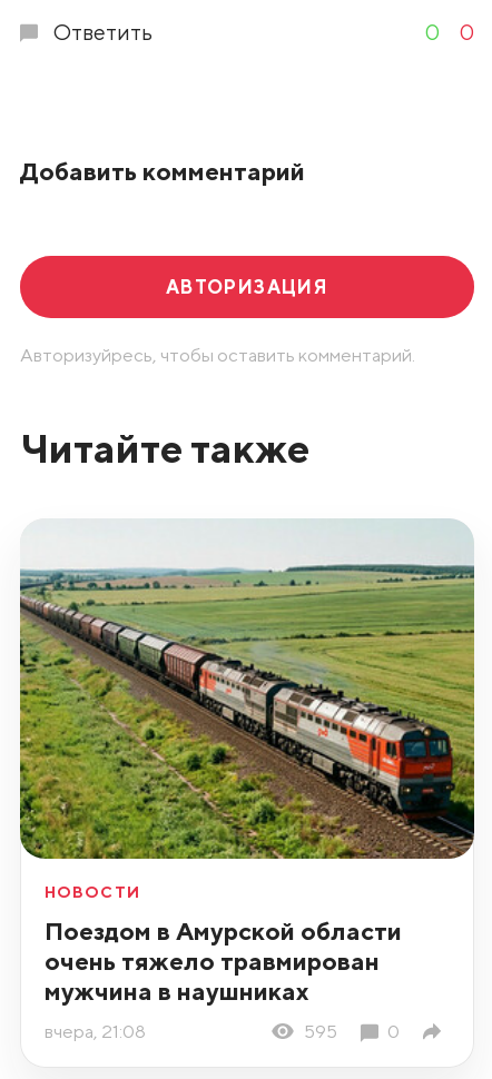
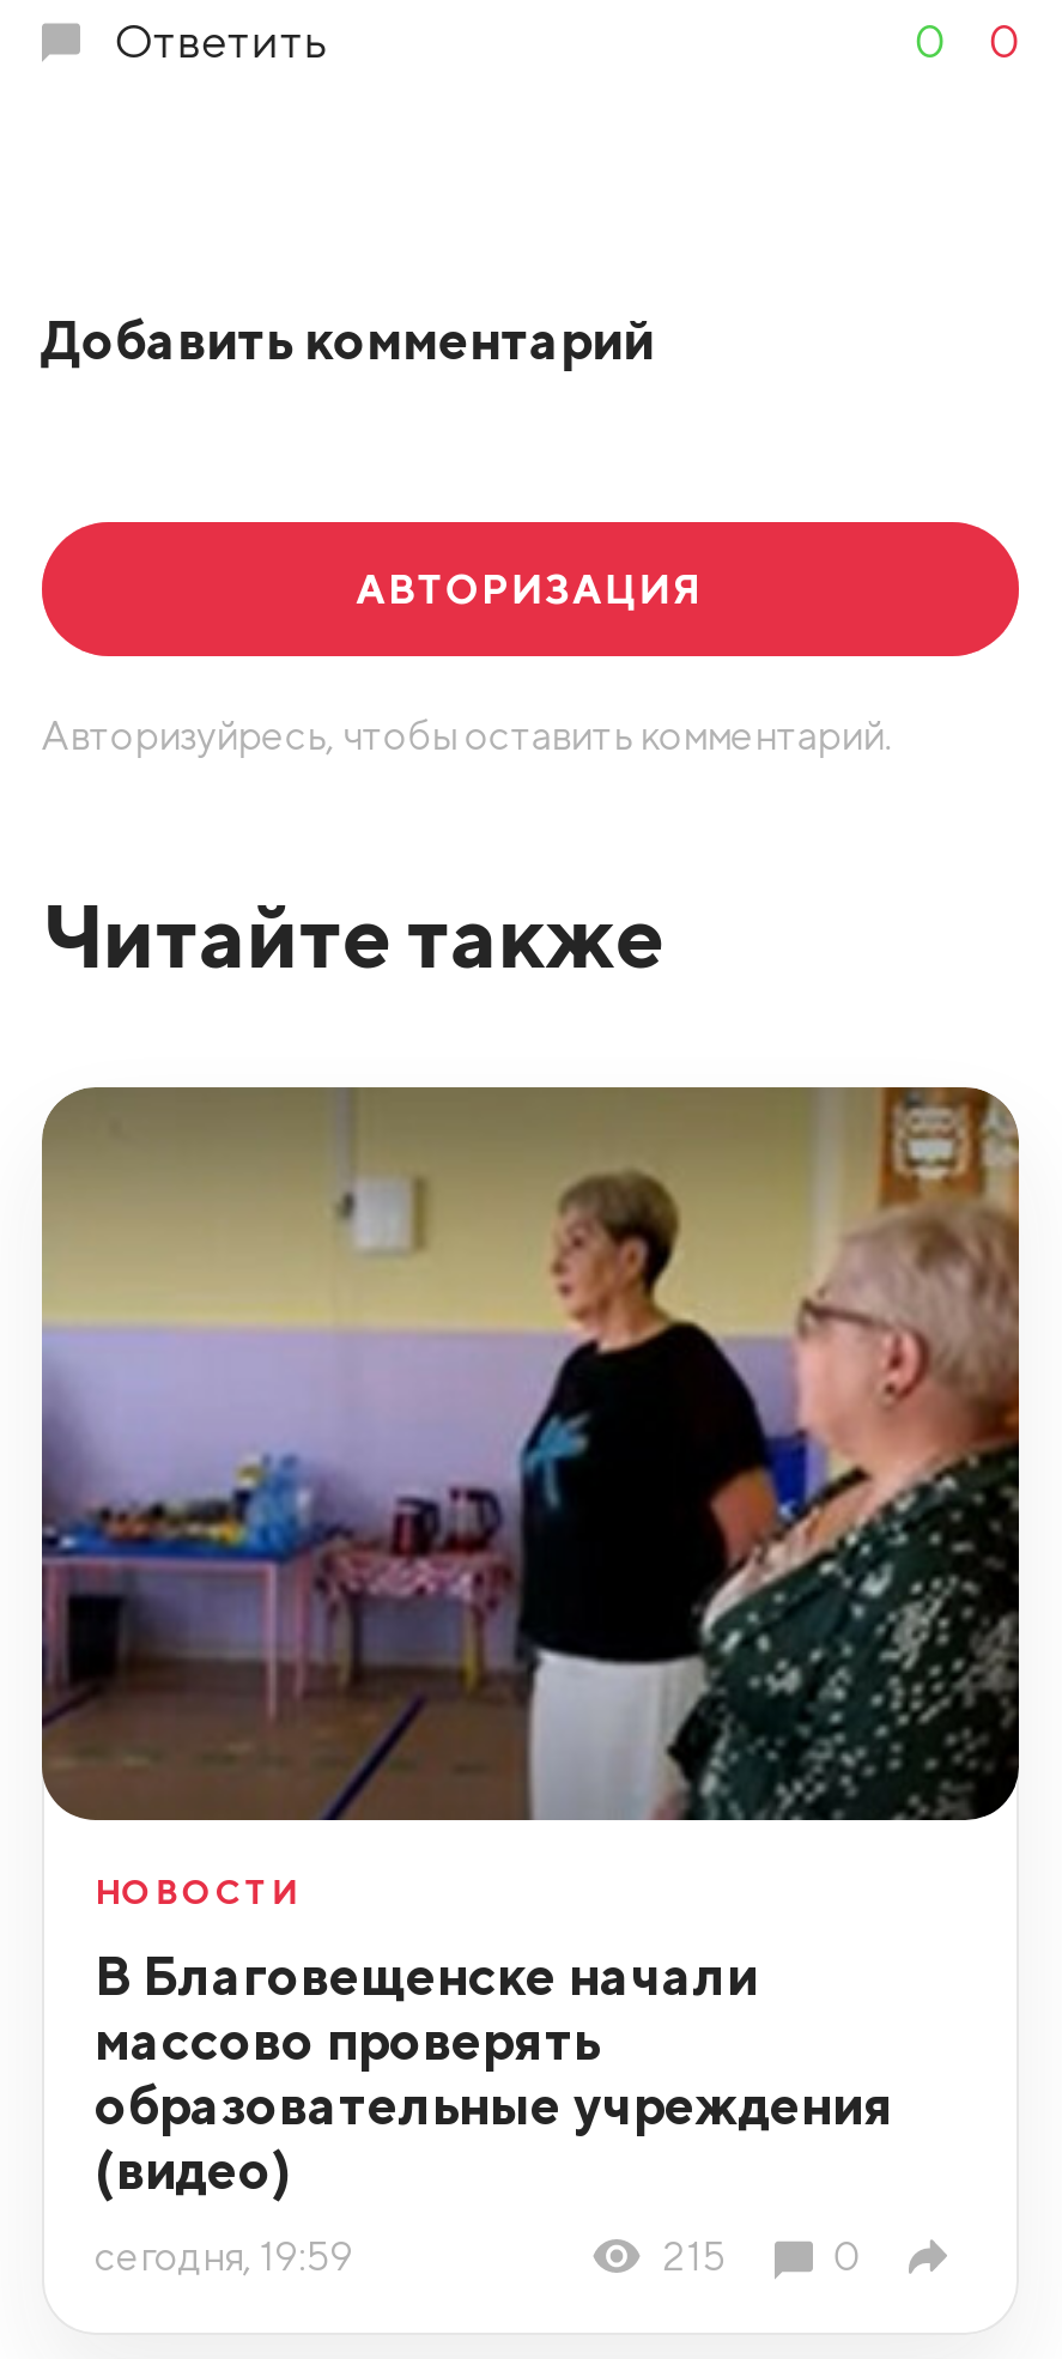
[19,518,475,860] [image] -> [40,1085,1021,1823] [image]
[45,915,402,1005] Поездом в Амурской области | очень тяжело травмирован | мужчина в наушниках -> [95,1942,894,2200] В Благовещенске начали | массово проверять | образовательные учреждения | (видео)
[45,1021,338,1043] вчера, 21:08 | 595 -> [95,2233,725,2281] сегодня, 19:59 | 215

